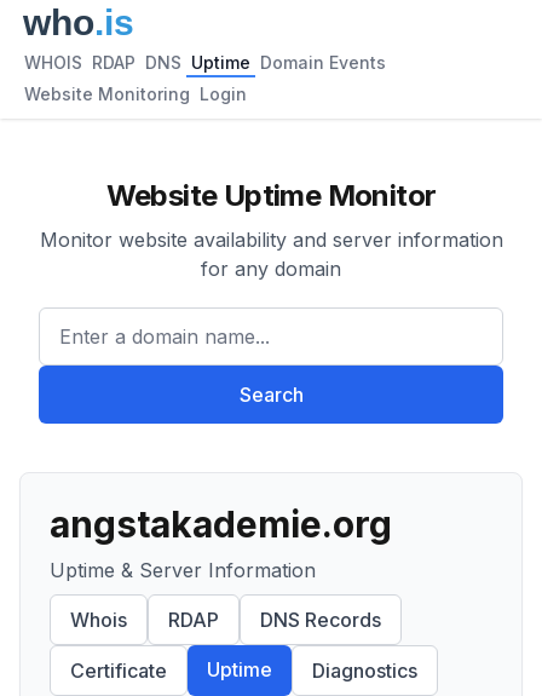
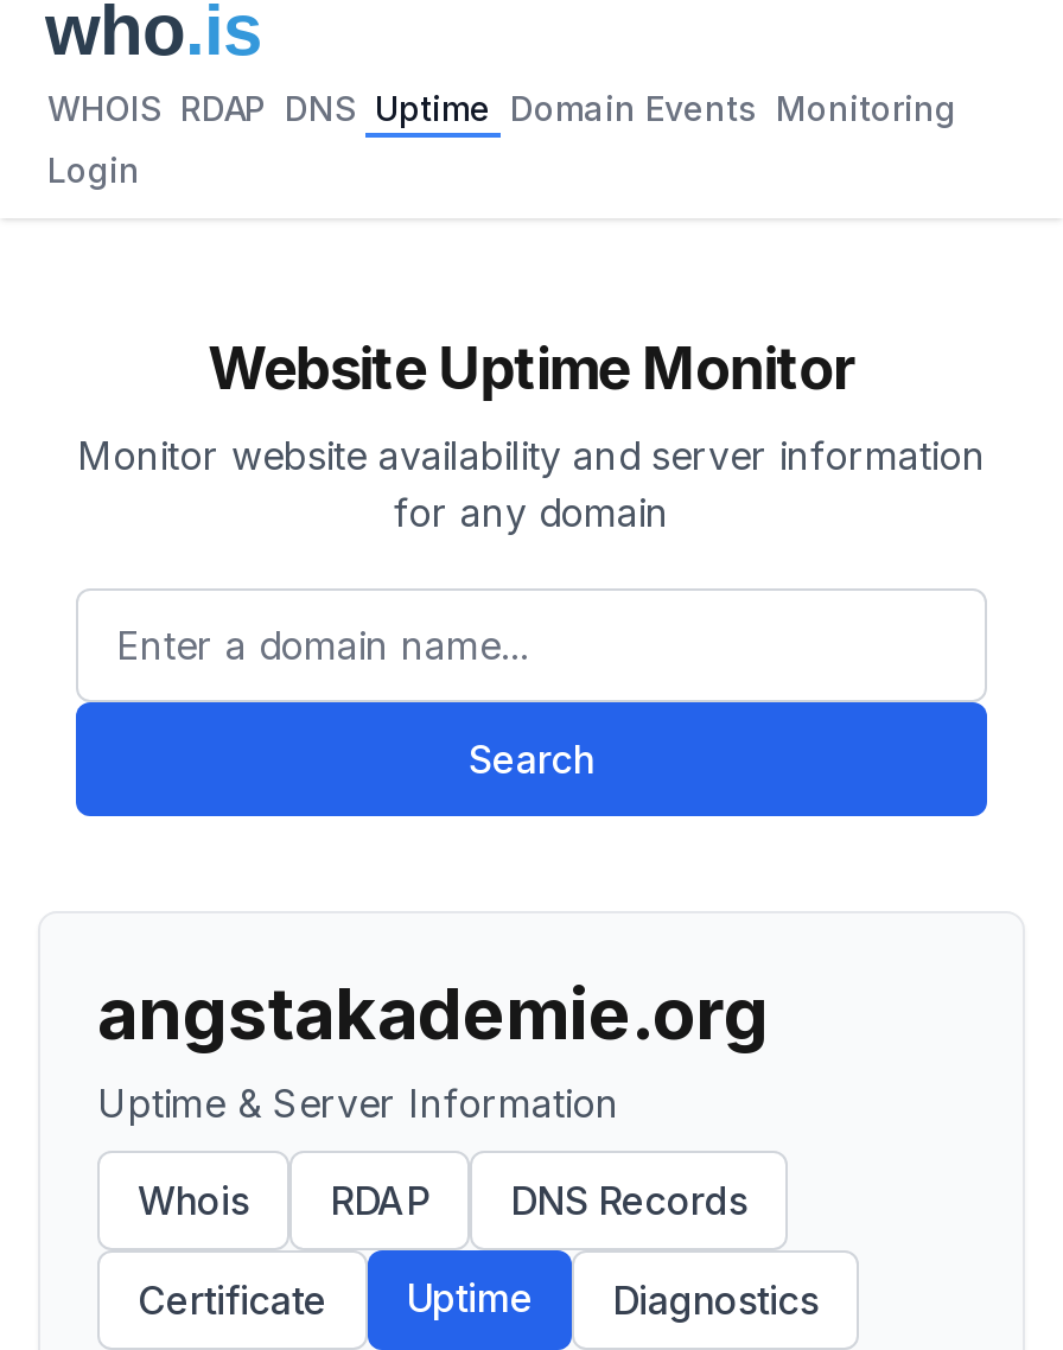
[24,52,386,73] WHOIS RDAP DNS Uptime Domain Events -> [47,88,956,128] WHOIS RDAP DNS Uptime Domain Events Monitoring
[24,84,247,104] Website Monitoring Login -> [47,149,140,190] Login

